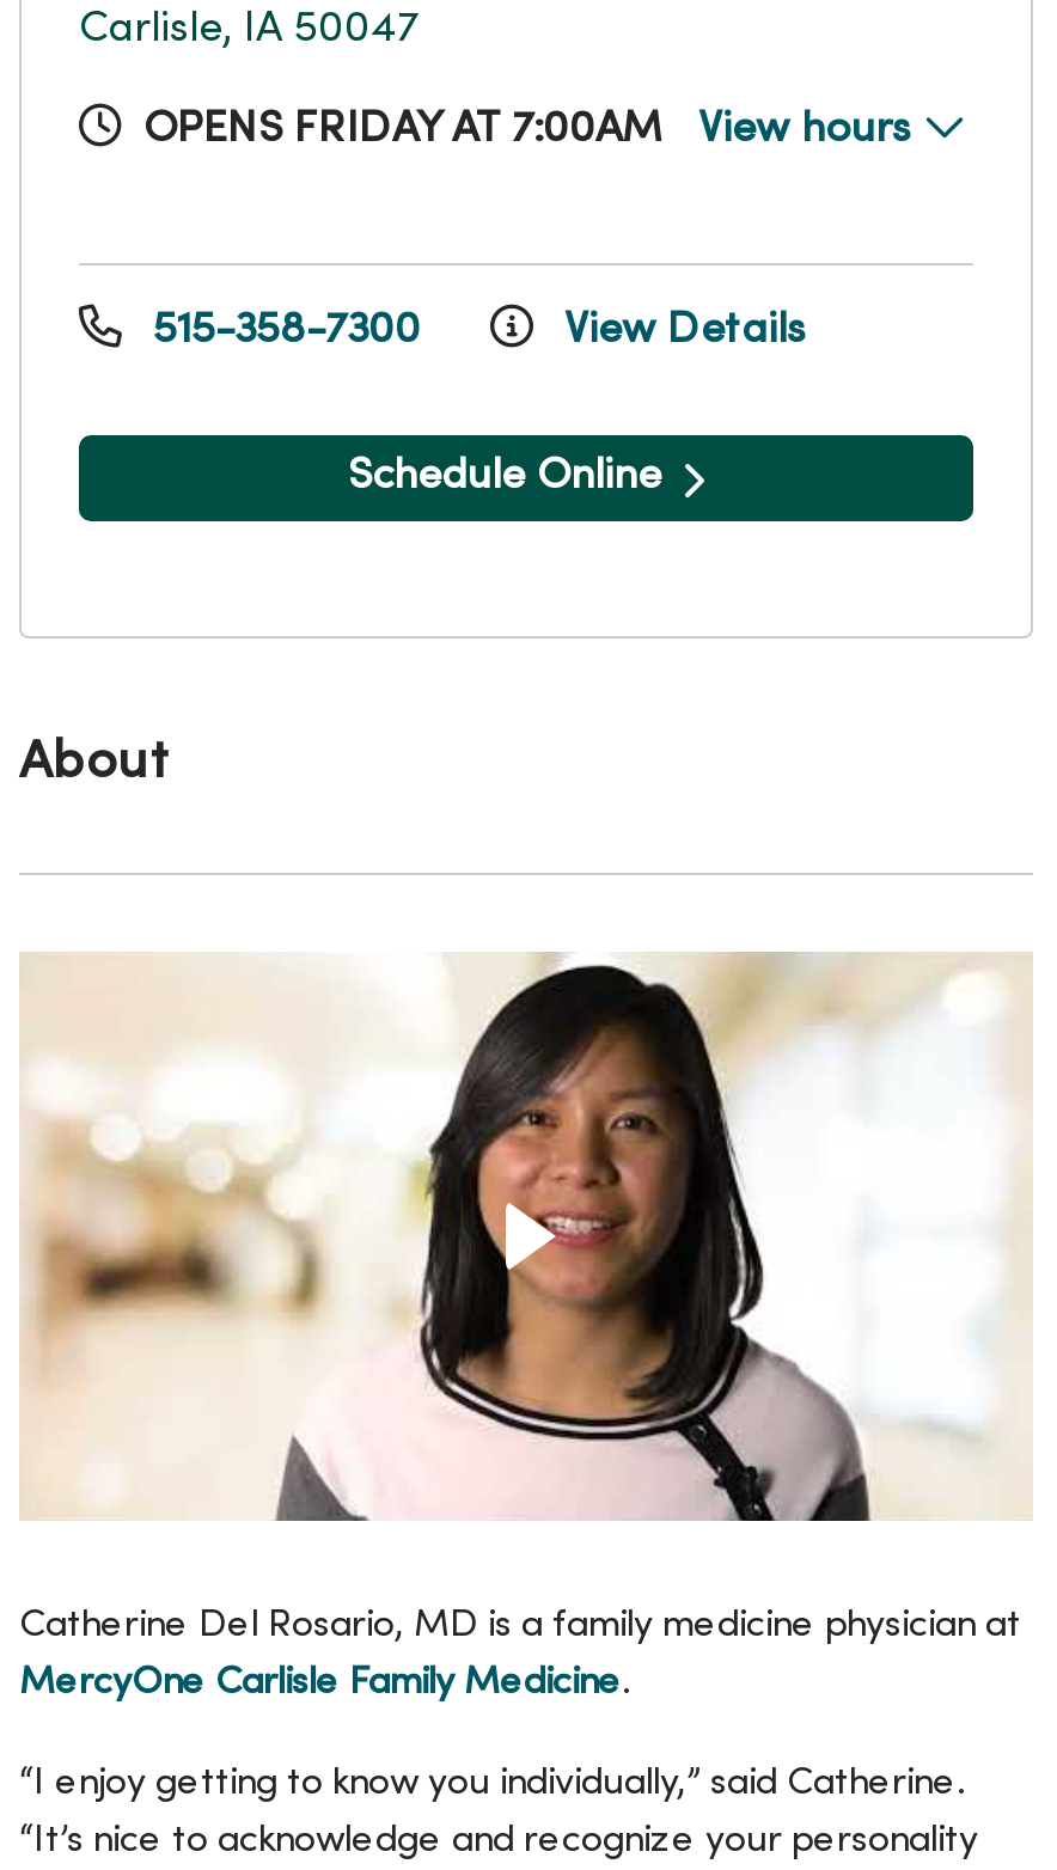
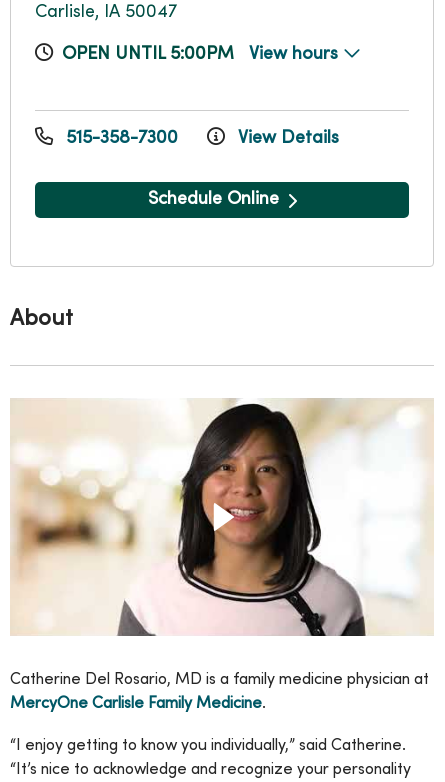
[143,109,662,149] OPENS FRIDAY AT 7:00AM -> [62,45,234,62] OPEN UNTIL 5:00PM

